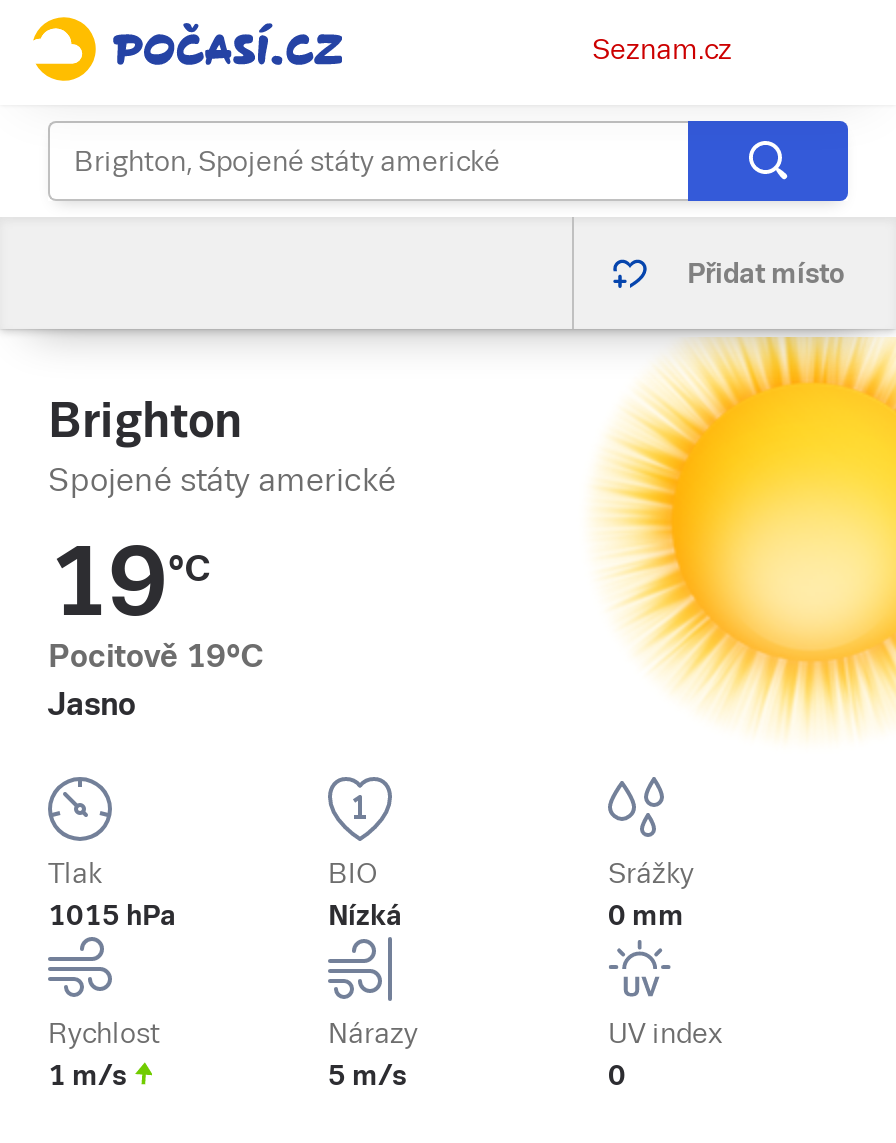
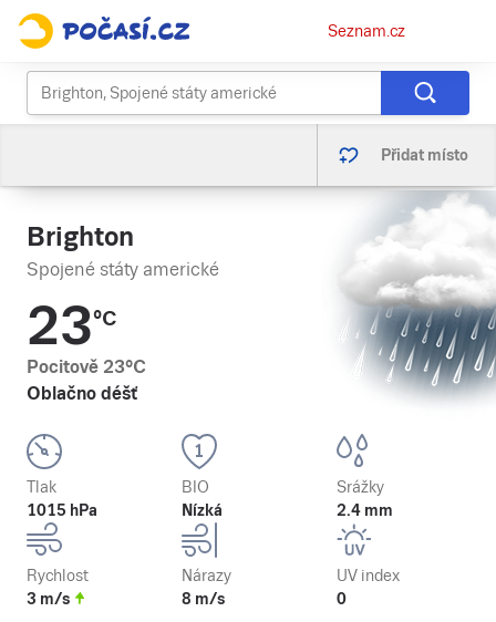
[596,337,890,733] [image] -> [331,191,493,407] [image]
[48,527,264,723] 19°C | Pocitově 19°C | Jasno -> [27,296,146,404] 23°C | Pocitově 23°C | Oblačno déšť
[608,899,684,931] 0 mm -> [337,501,393,519] 2.4 mm
[48,1059,126,1091] 1 m/s -> [27,590,70,608] 3 m/s
[328,1059,406,1091] 5 m/s -> [182,590,225,608] 8 m/s

